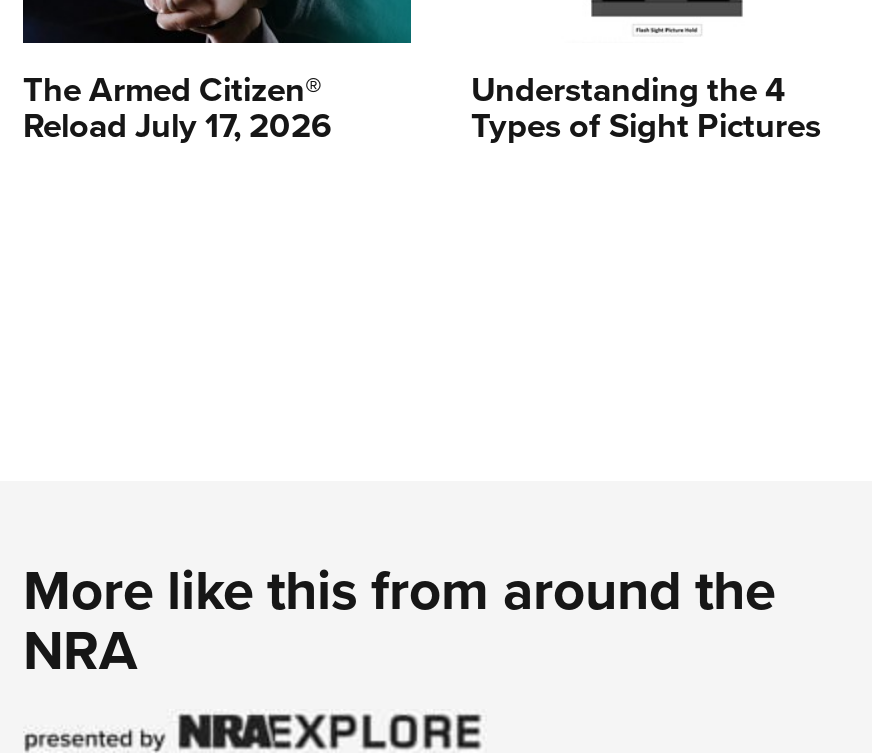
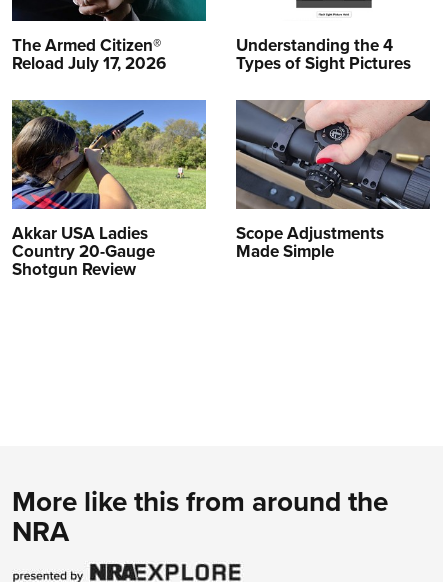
none -> [11,99,207,281] [image] | Akkar USA Ladies | Country 20-Gauge | Shotgun Review
none -> [235,99,431,263] [image] | Scope Adjustments | Made Simple

